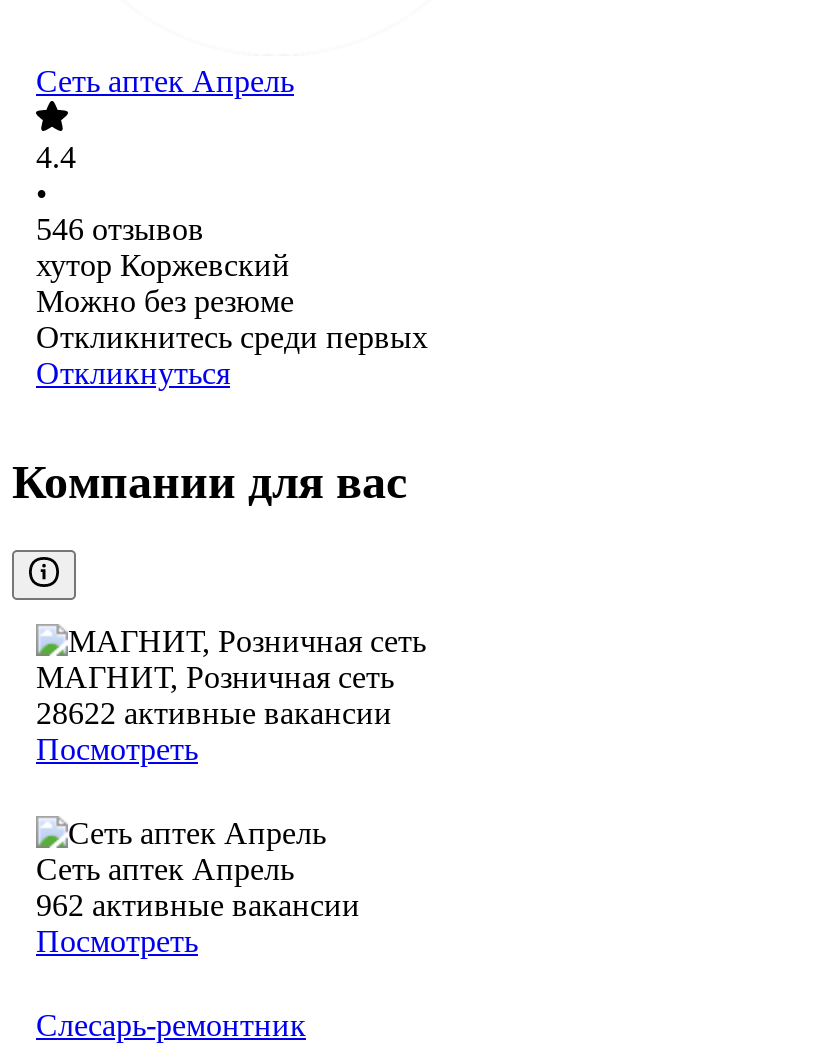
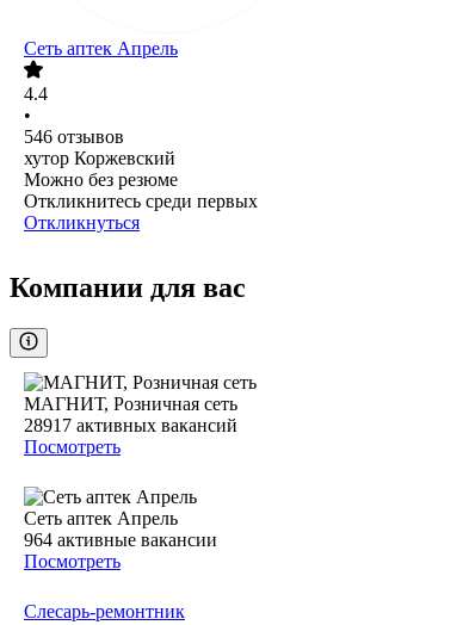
[36,697,392,731] 28622 активные вакансии -> [24,415,237,436] 28917 активных вакансий
[36,889,360,923] 962 активные вакансии -> [24,530,217,550] 964 активные вакансии

